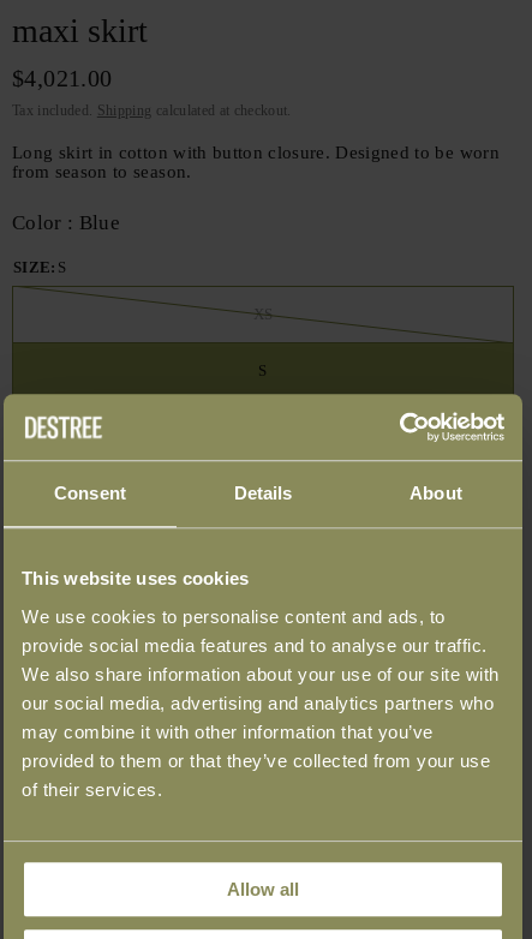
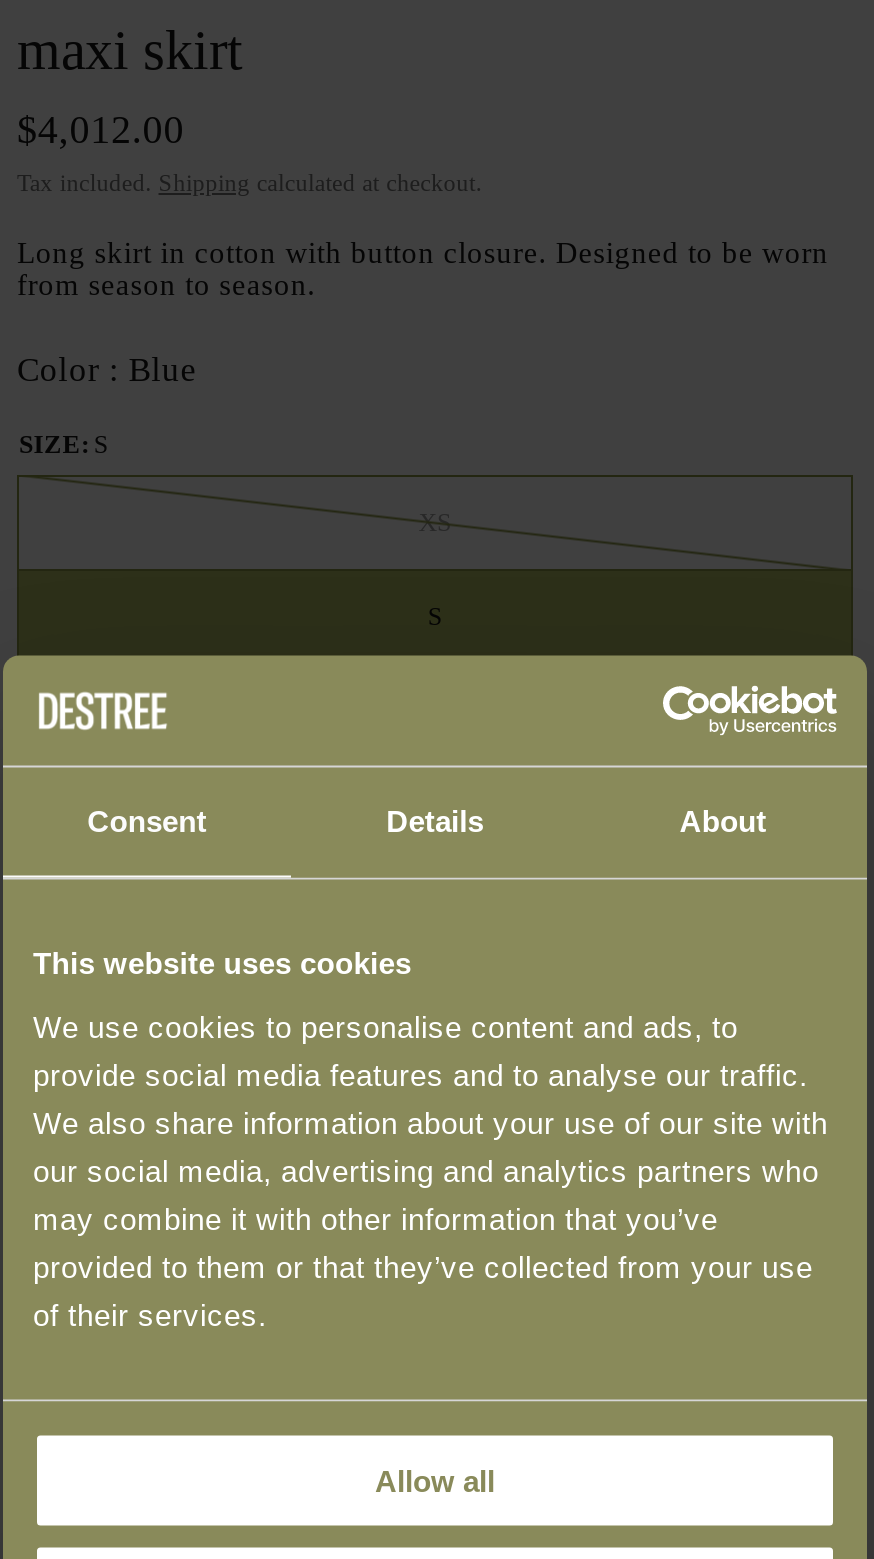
[12,65,112,91] $4,021.00 -> [17,107,184,151] $4,012.00

